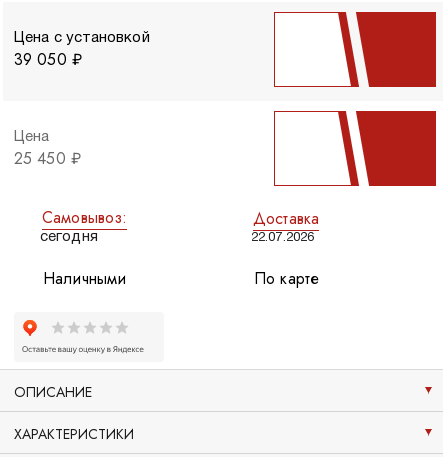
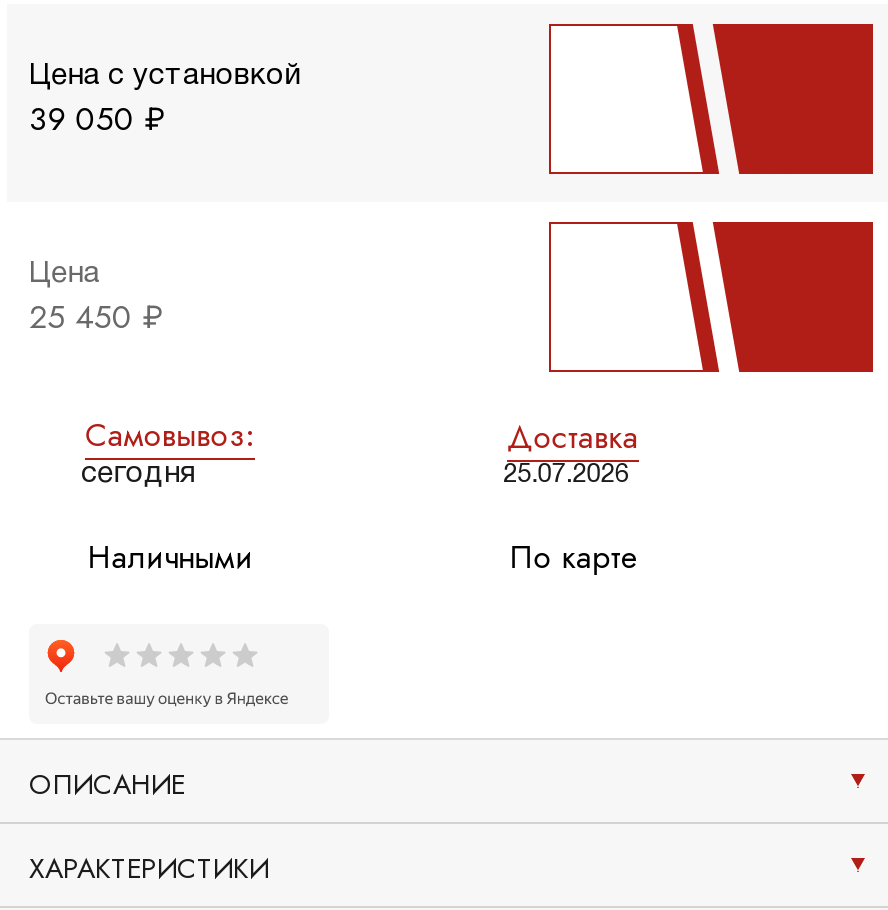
[251,232,314,244] 22.07.2026 -> [503,464,629,488] 25.07.2026

